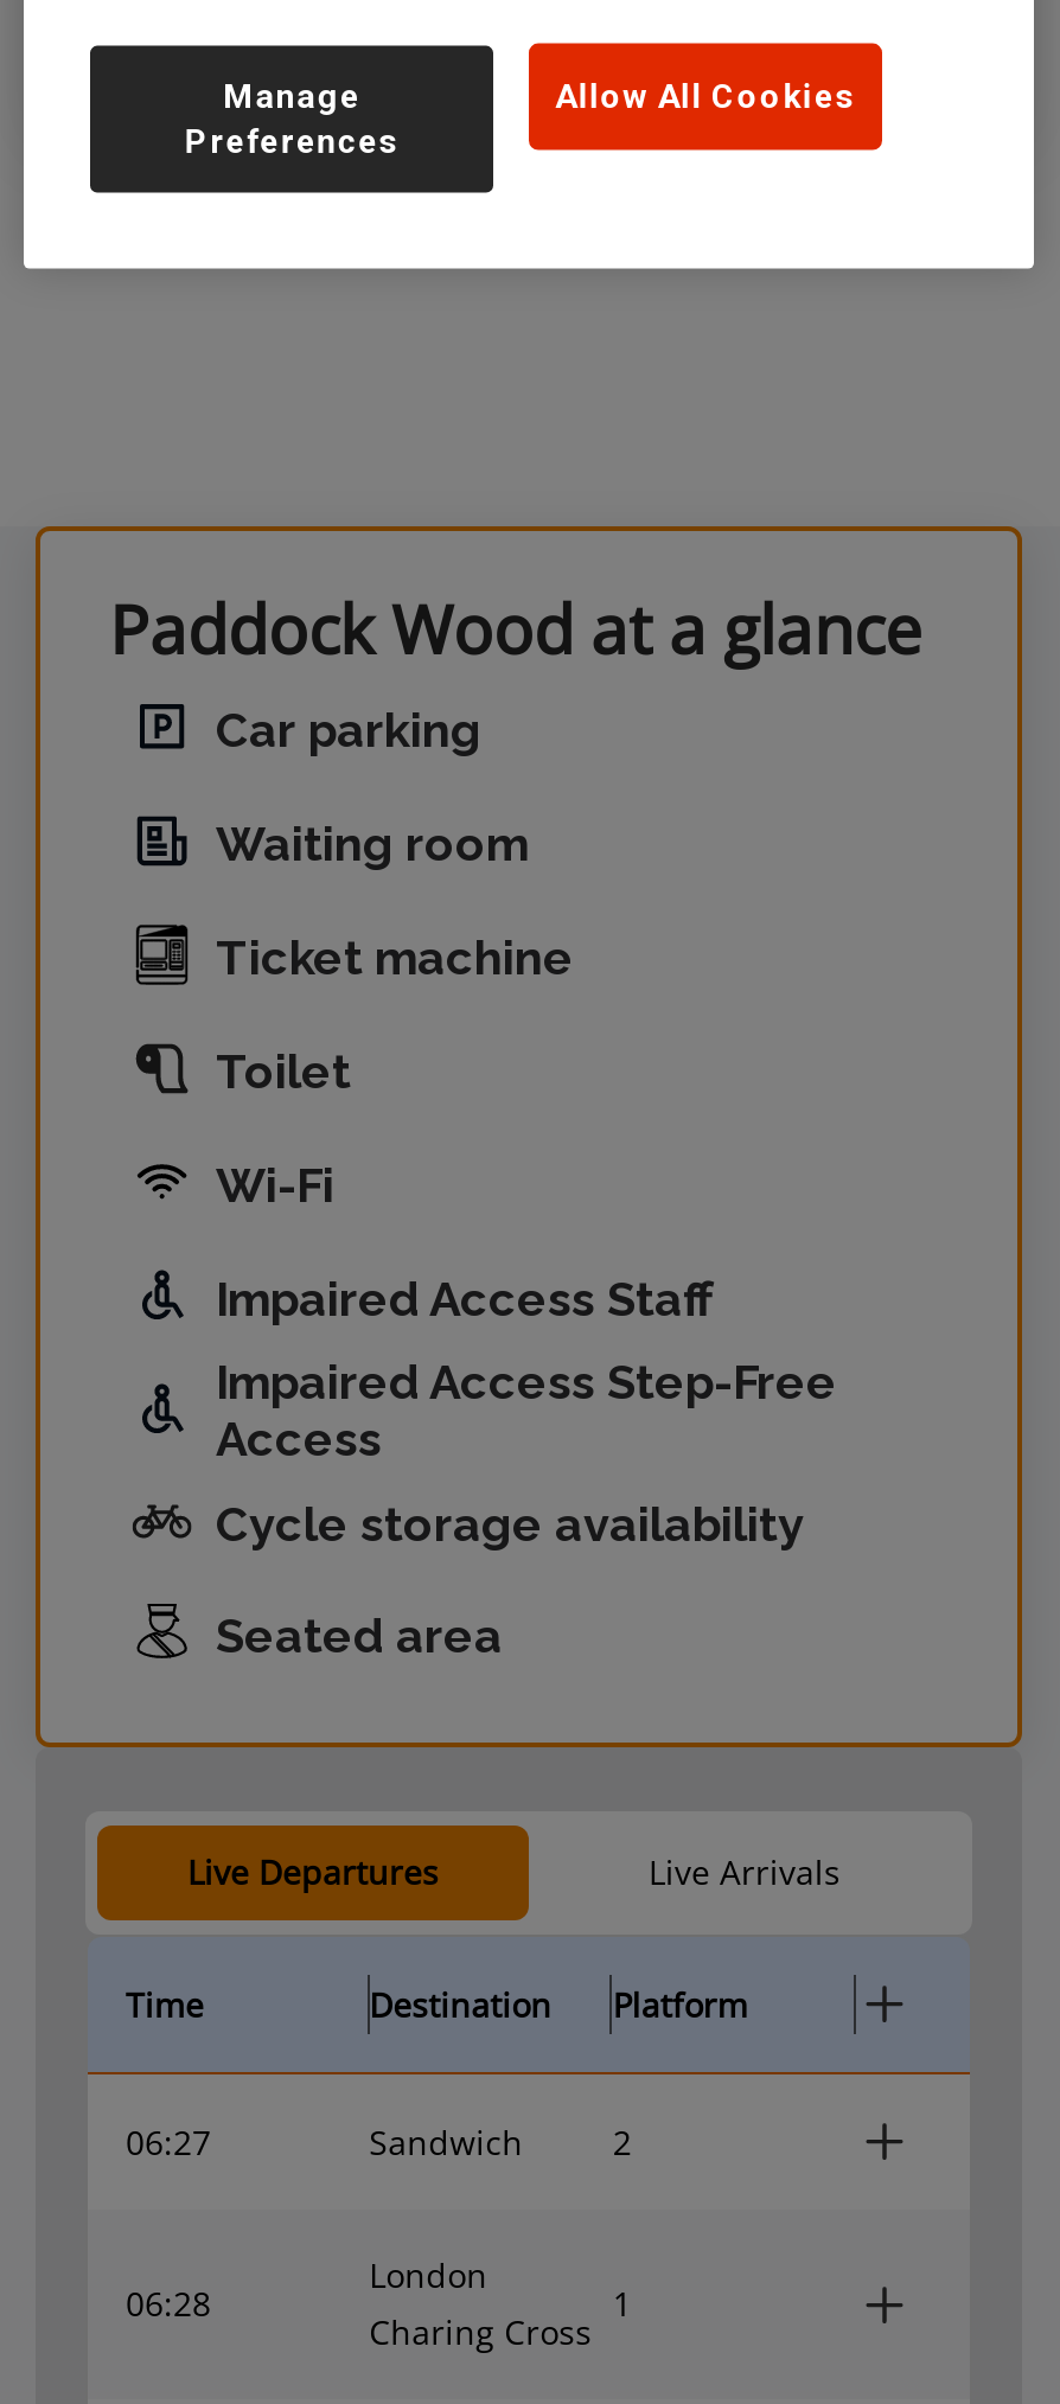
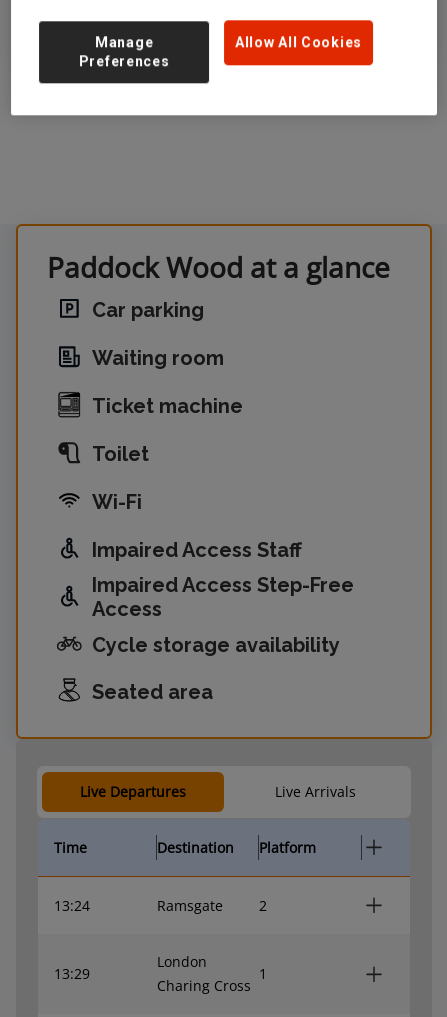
[126,2118,523,2163] 06:27 | Sandwich -> [54,895,223,914] 13:24 | Ramsgate
[126,2281,211,2326] 06:28 -> [54,964,90,983] 13:29

